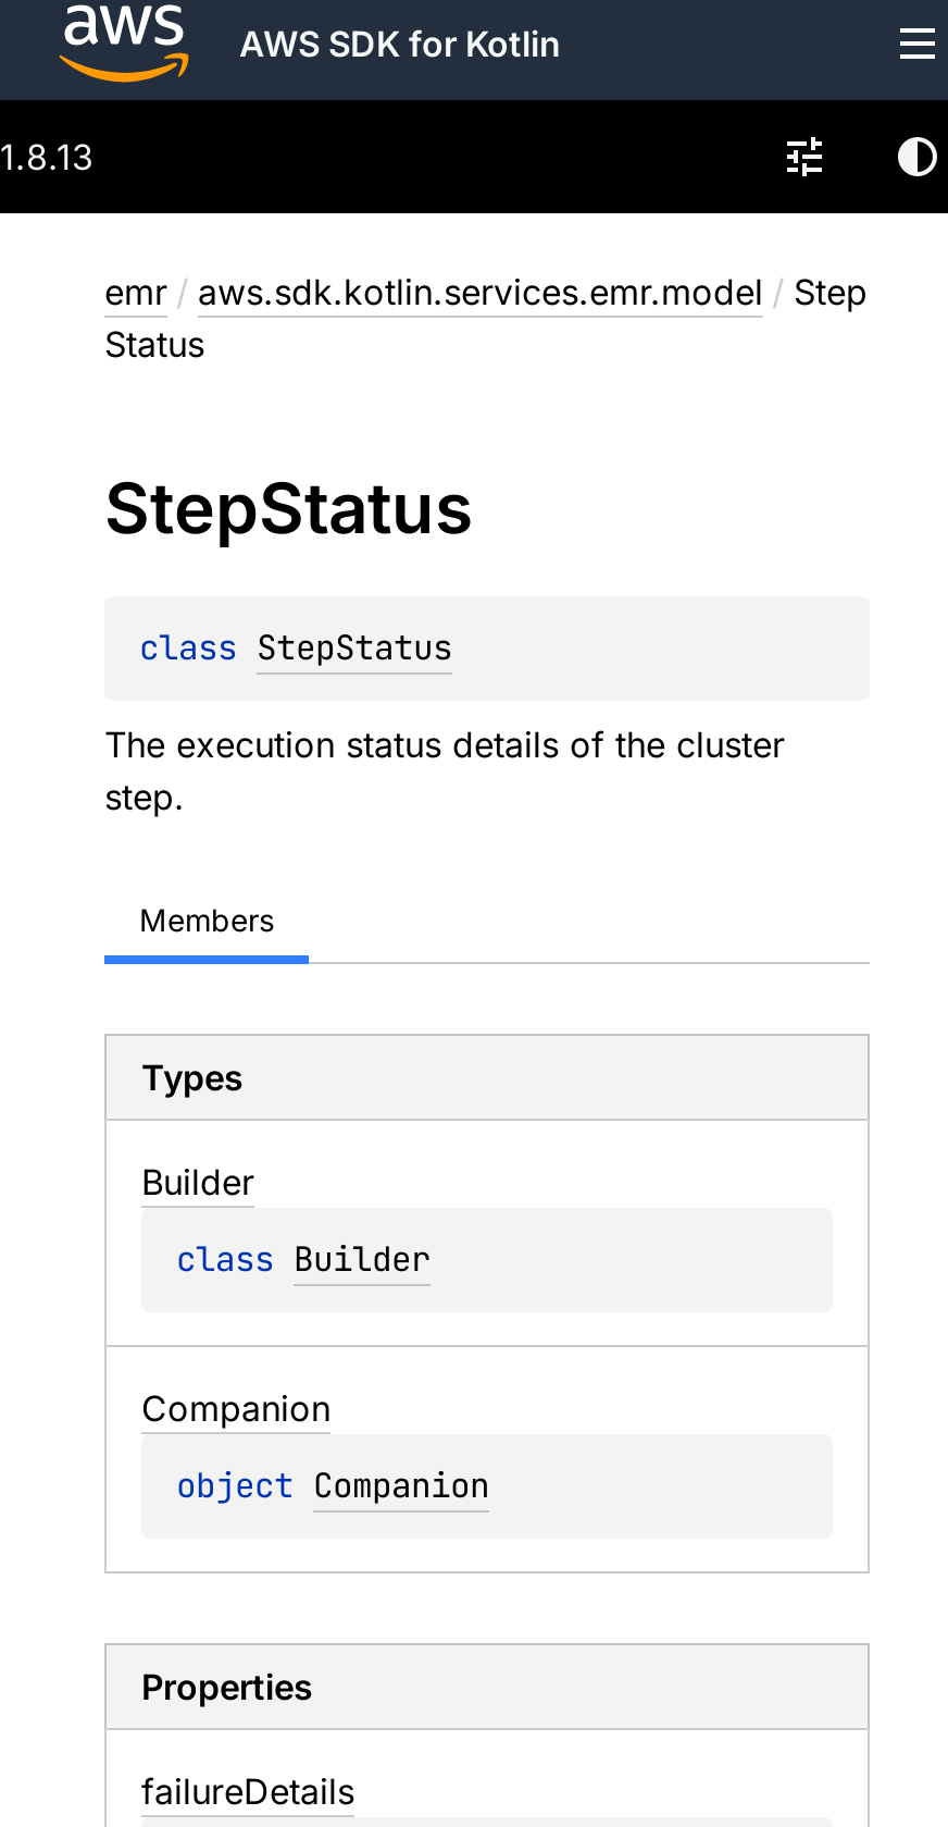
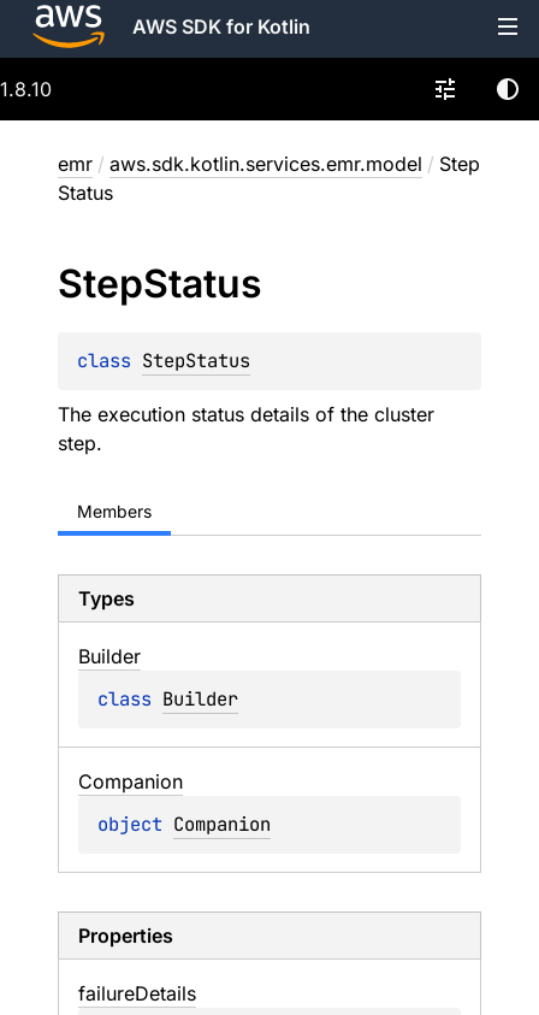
[0,135,93,178] 1.8.13 -> [0,77,52,101] 1.8.10

